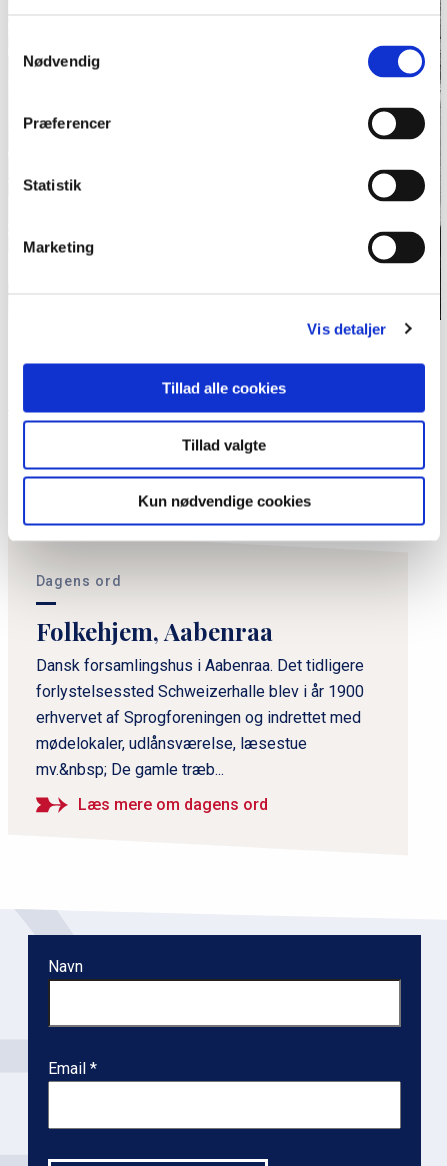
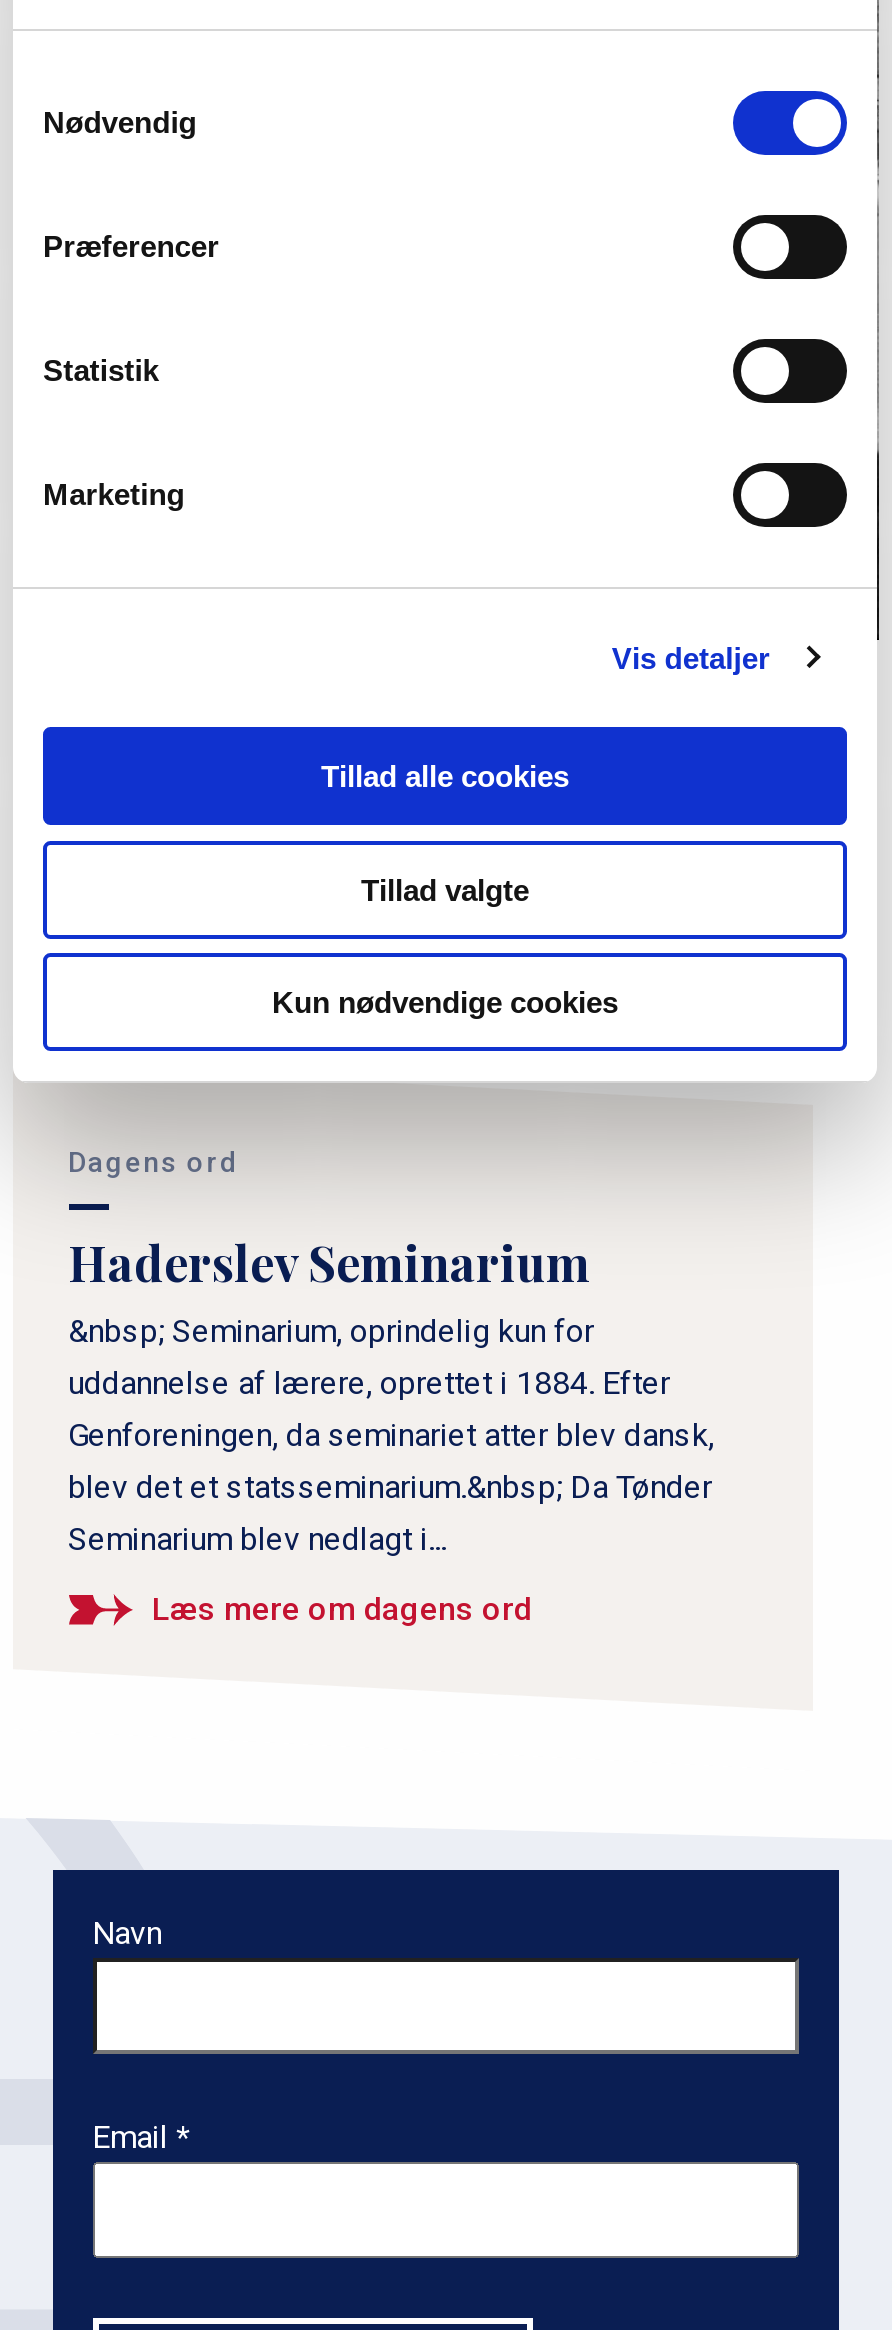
[35,615,363,779] Folkehjem, Aabenraa | Dansk forsamlingshus i Aabenraa. Det tidligere | forlystelsessted Schweizerhalle blev i år 1900 | erhvervet af Sprogforeningen og indrettet med | mødelokaler, udlånsværelse, læsestue | mv.&nbsp; De gamle træb... -> [68,1230,714,1558] Haderslev Seminarium | &nbsp; Seminarium, oprindelig kun for | uddannelse af lærere, oprettet i 1884. Efter | Genforeningen, da seminariet atter blev dansk, | blev det et statsseminarium.&nbsp; Da Tønder | Seminarium blev nedlagt i...

